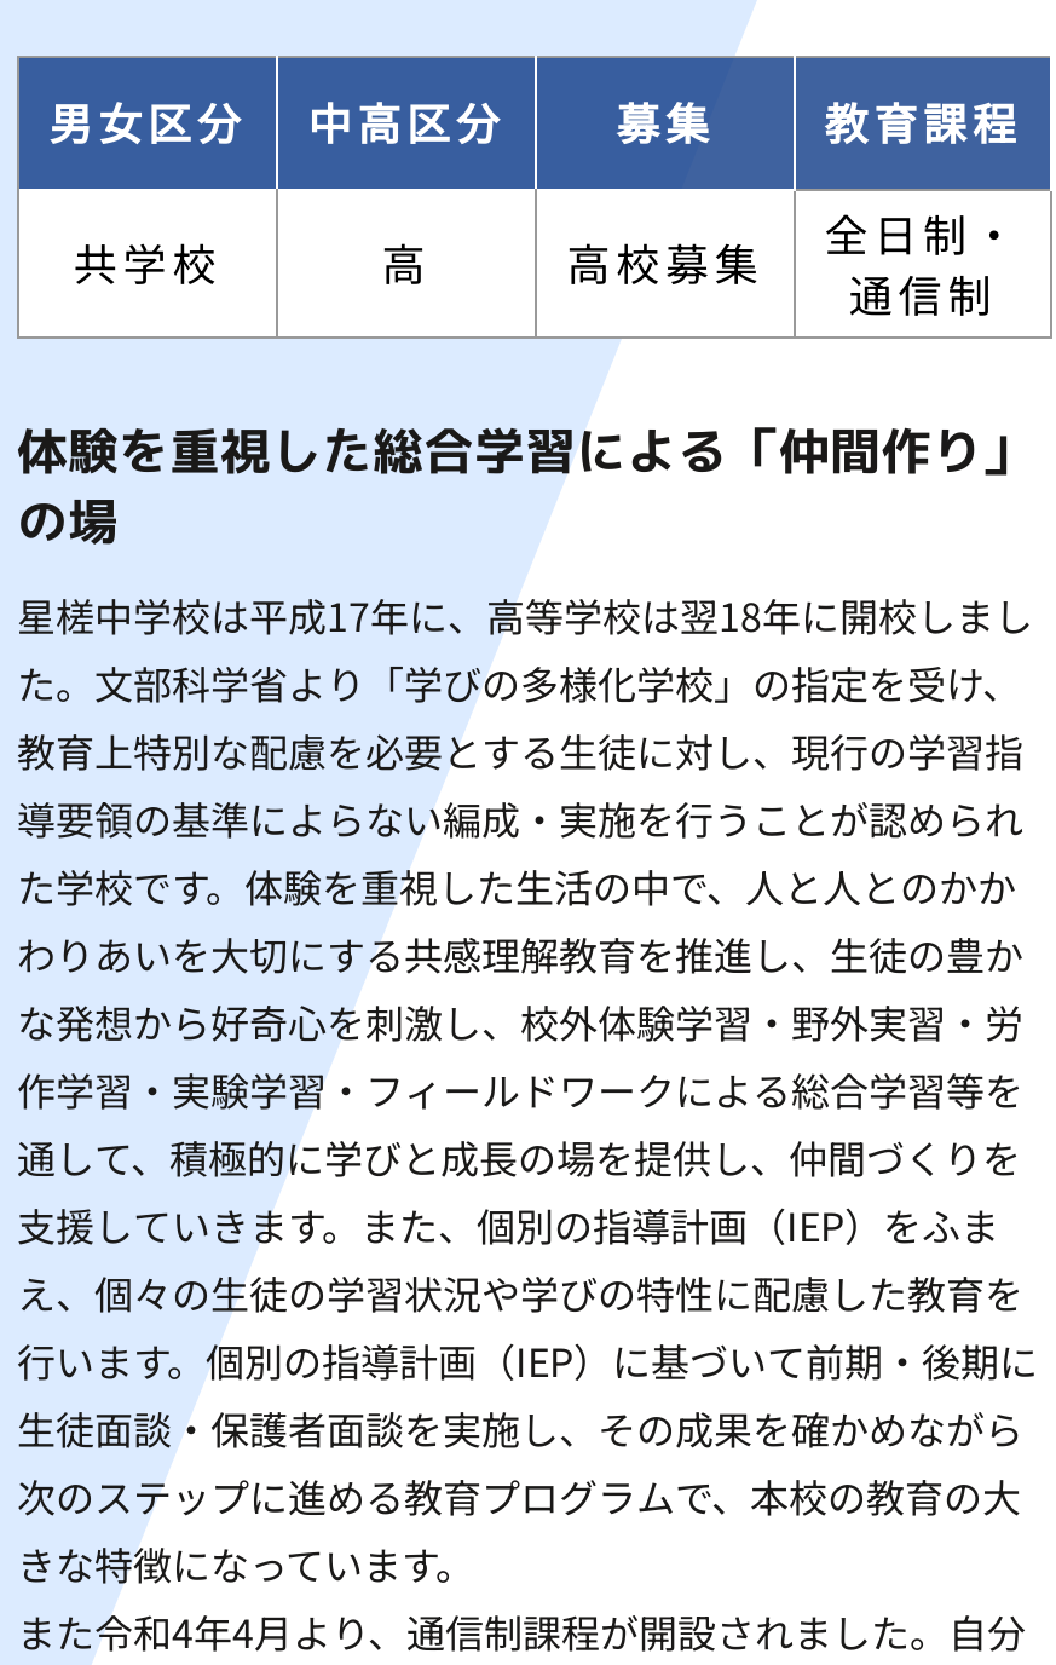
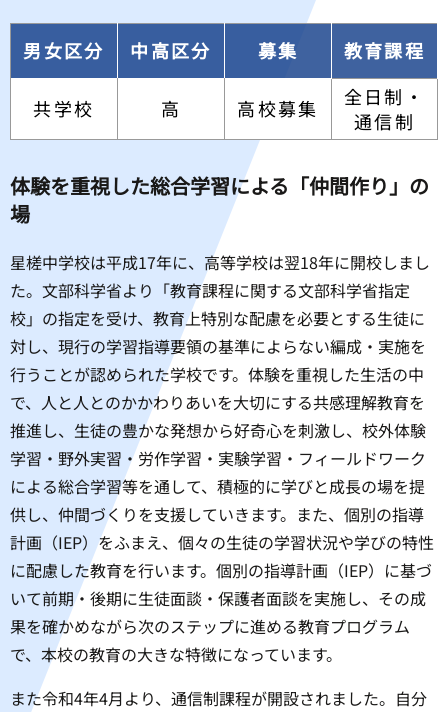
[17,653,1038,1592] た。文部科学省より「学びの多様化学校」の指定を受け、 | 教育上特別な配慮を必要とする生徒に対し、現行の学習指 | 導要領の基準によらない編成・実施を行うことが認められ | た学校です。体験を重視した生活の中で、人と人とのかか | わりあいを大切にする共感理解教育を推進し、生徒の豊か | な発想から好奇心を刺激し、校外体験学習・野外実習・労 | 作学習・実験学習・フィールドワークによる総合学習等を | 通して、積極的に学びと成長の場を提供し、仲間づくりを | 支援していきます。また、個別の指導計画（IEP）をふま | え、個々の生徒の学習状況や学びの特性に配慮した教育を | 行います。個別の指導計画（IEP）に基づいて前期・後期に | 生徒面談・保護者面談を実施し、その成果を確かめながら | 次のステップに進める教育プログラムで、本校の教育の大 | きな特徴になっています。 -> [10,278,434,666] た。文部科学省より「教育課程に関する文部科学省指定 | 校」の指定を受け、教育上特別な配慮を必要とする生徒に | 対し、現行の学習指導要領の基準によらない編成・実施を | 行うことが認められた学校です。体験を重視した生活の中 | で、人と人とのかかわりあいを大切にする共感理解教育を | 推進し、生徒の豊かな発想から好奇心を刺激し、校外体験 | 学習・野外実習・労作学習・実験学習・フィールドワーク | による総合学習等を通して、積極的に学びと成長の場を提 | 供し、仲間づくりを支援していきます。また、個別の指導 | 計画（IEP）をふまえ、個々の生徒の学習状況や学びの特性 | に配慮した教育を行います。個別の指導計画（IEP）に基づ | いて前期・後期に生徒面談・保護者面談を実施し、その成 | 果を確かめながら次のステップに進める教育プログラム | で、本校の教育の大きな特徴になっています。

